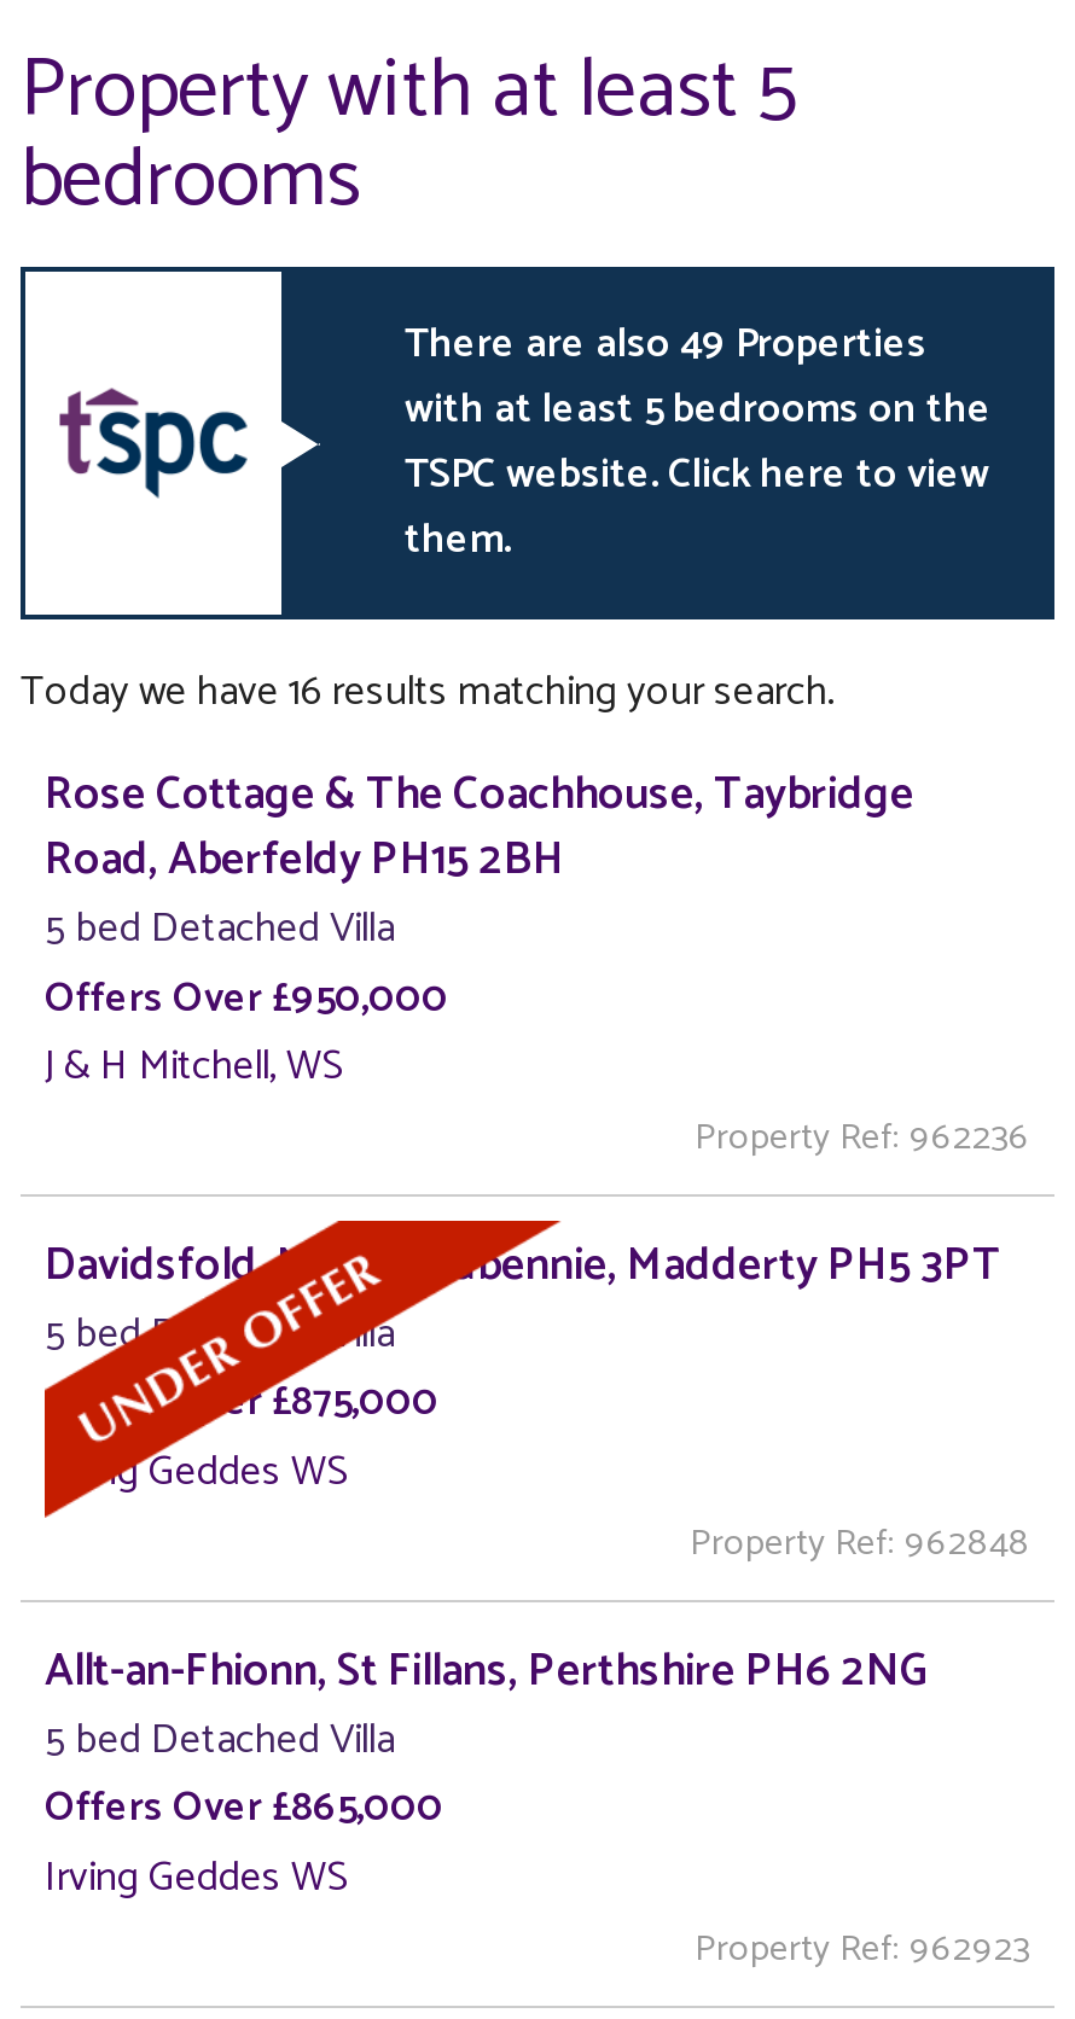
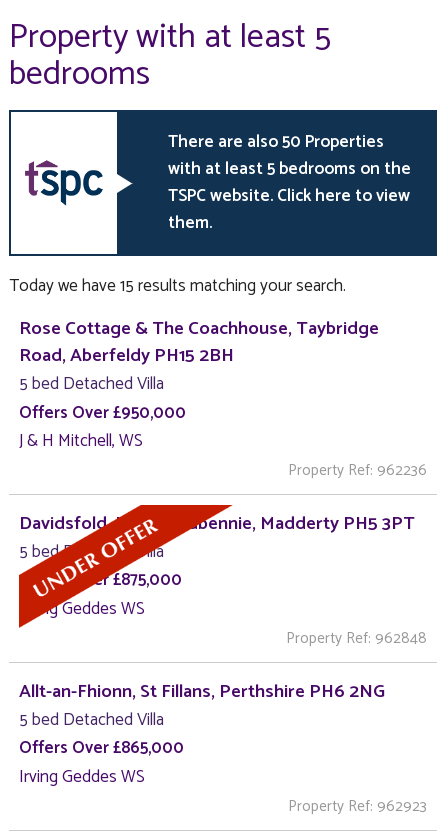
[405,310,926,378] There are also 49 Properties -> [168,128,384,156] There are also 50 Properties
[21,658,835,726] Today we have 16 results matching your search. -> [9,272,346,300] Today we have 15 results matching your search.

